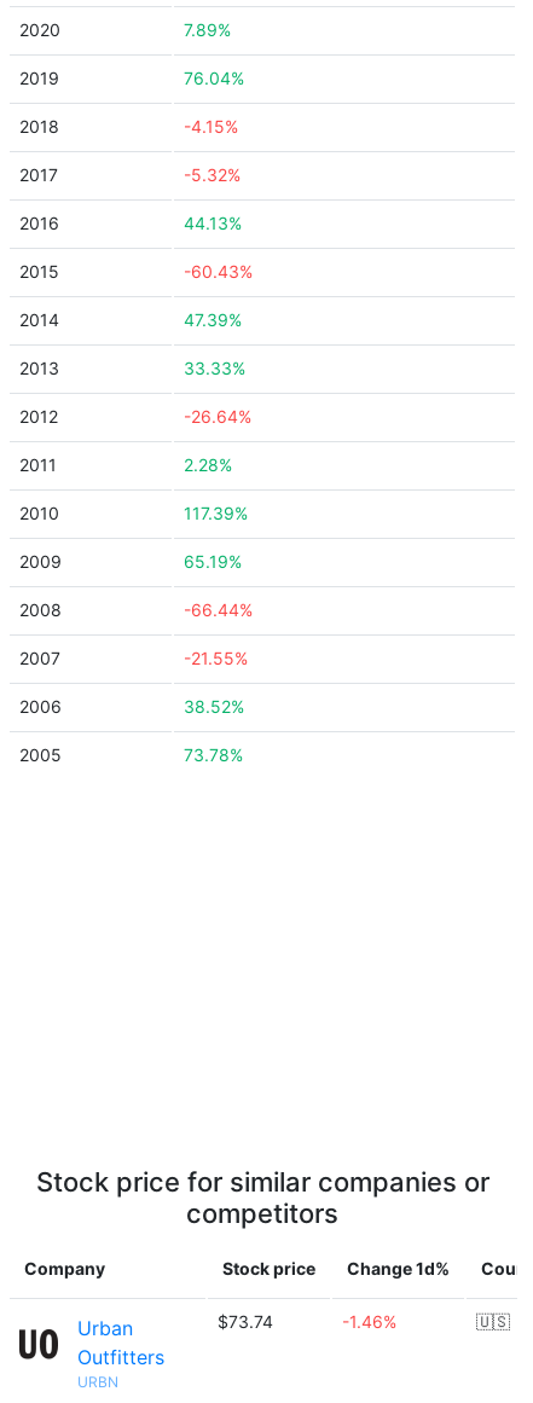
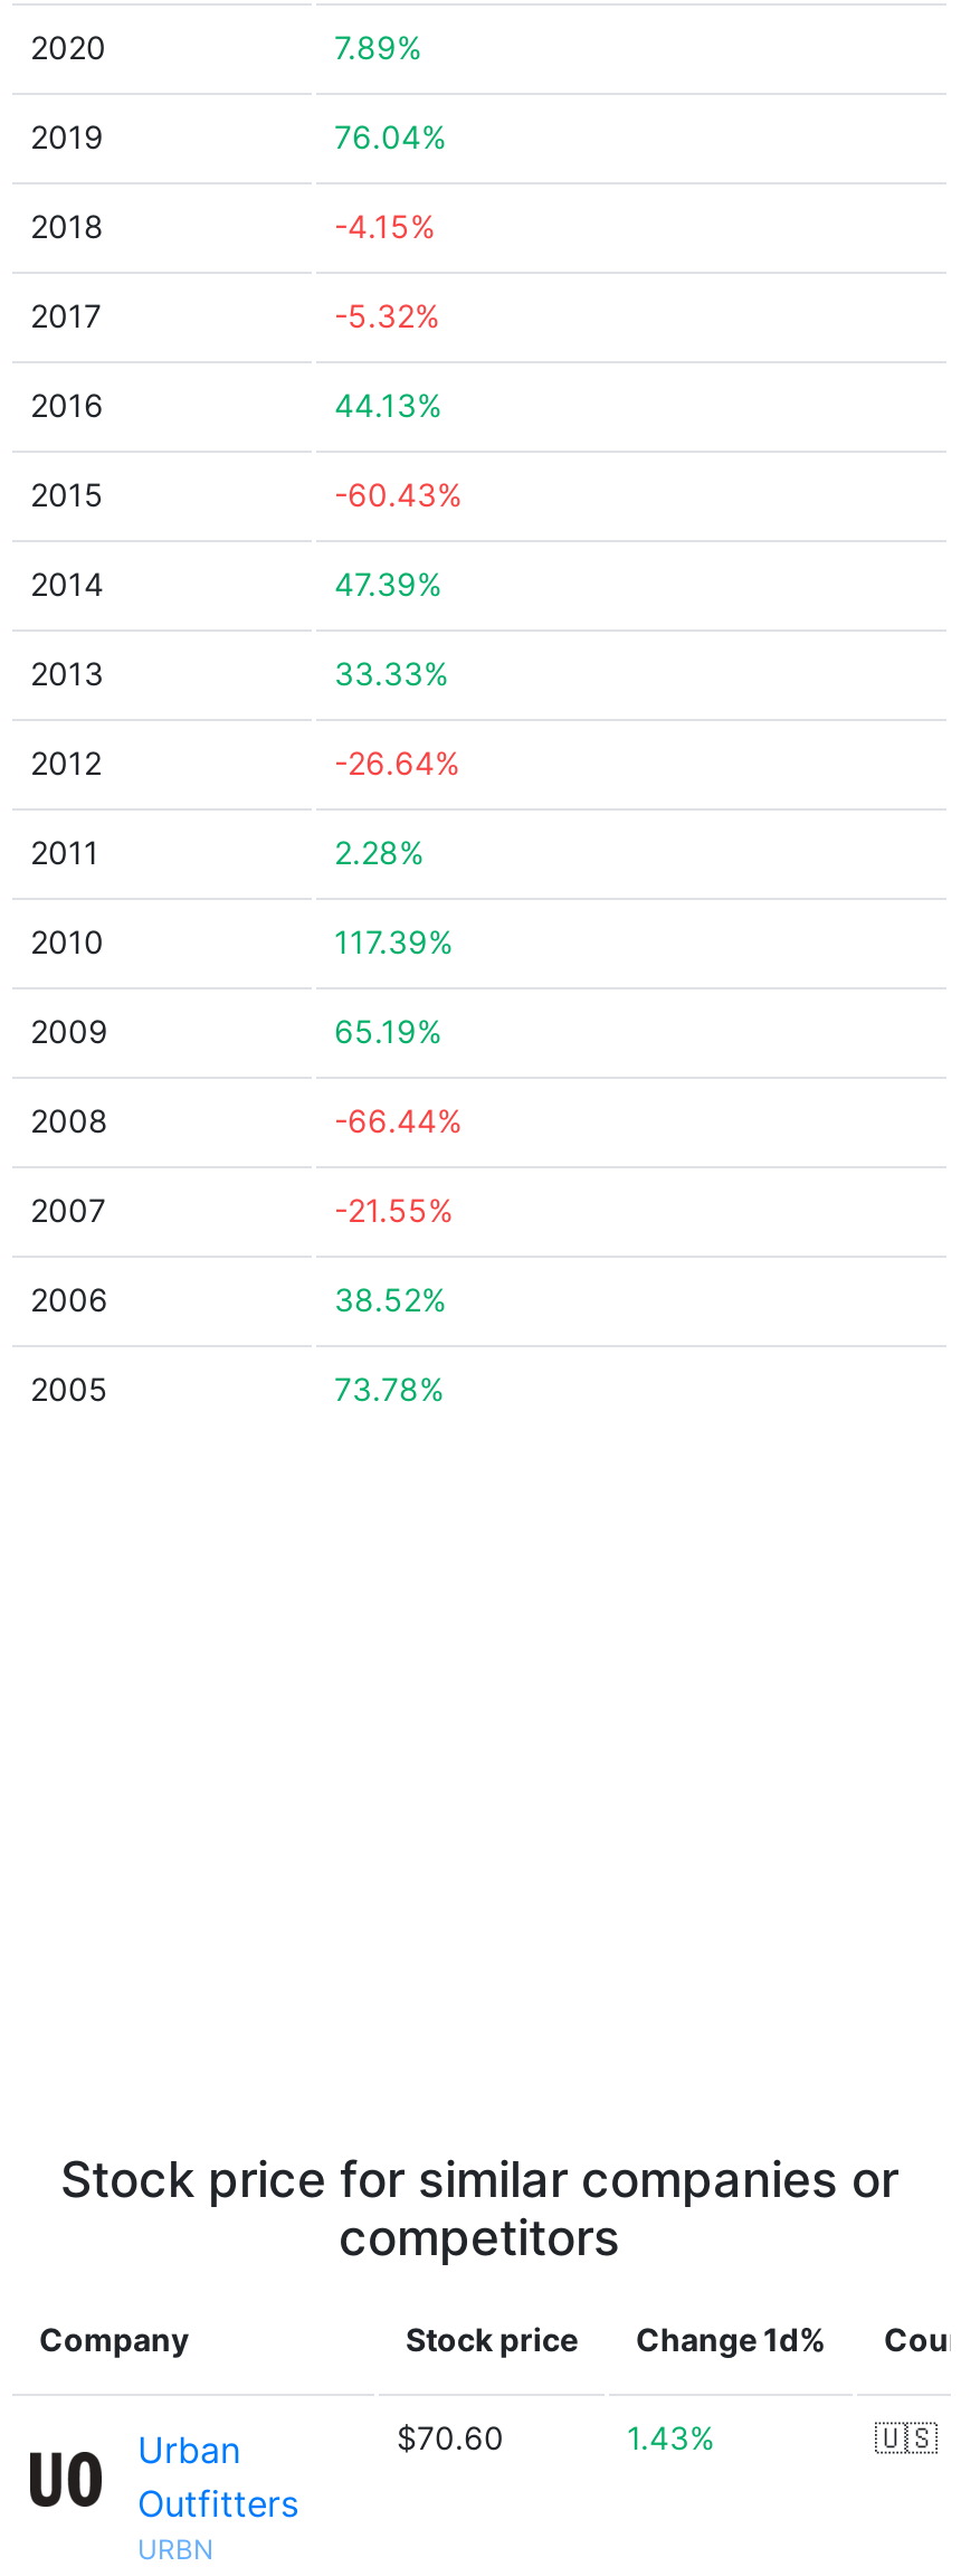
[218,1311,273,1332] $73.74 -> [397,2418,504,2456] $70.60
[342,1311,396,1332] -1.46% -> [627,2418,714,2456] 1.43%

